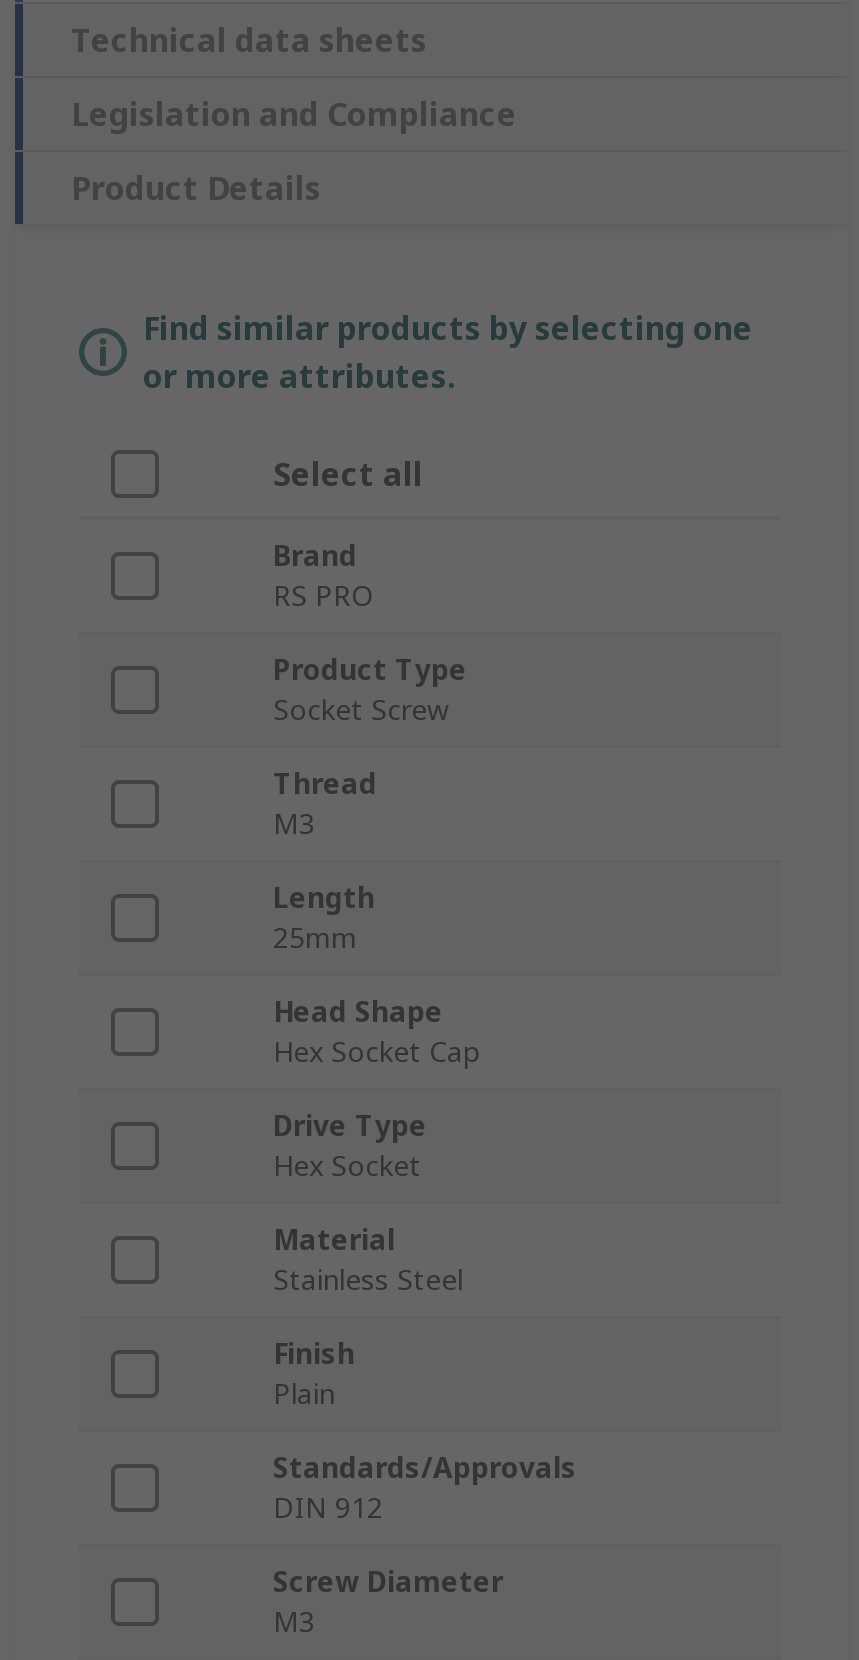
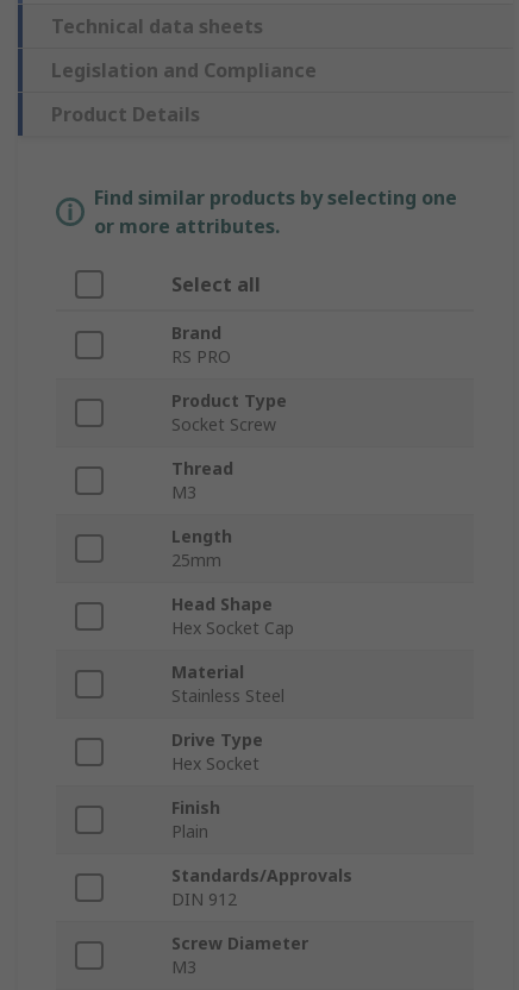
moved [273,1106,427,1184] -> [171,728,263,774]: Drive Type | Hex Socket
moved [273,1220,463,1298] -> [171,660,284,707]: Material | Stainless Steel

